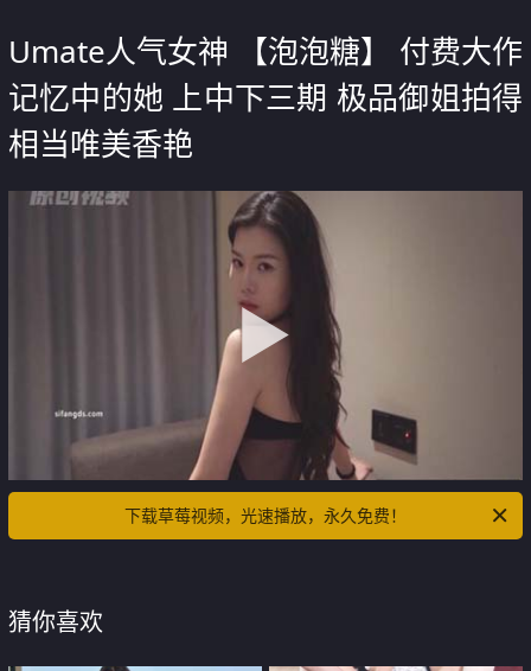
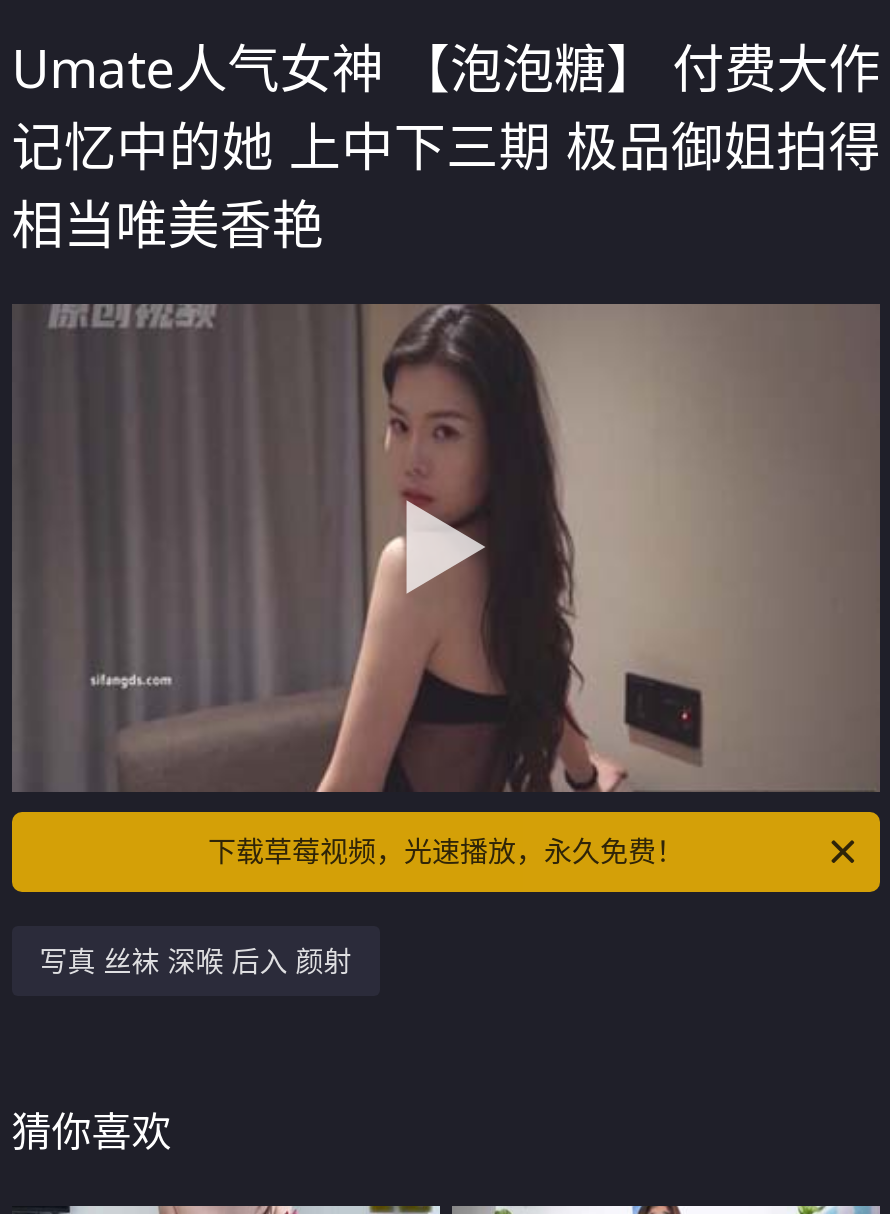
none -> [39,942,351,980] 写真 丝袜 深喉 后入 颜射

